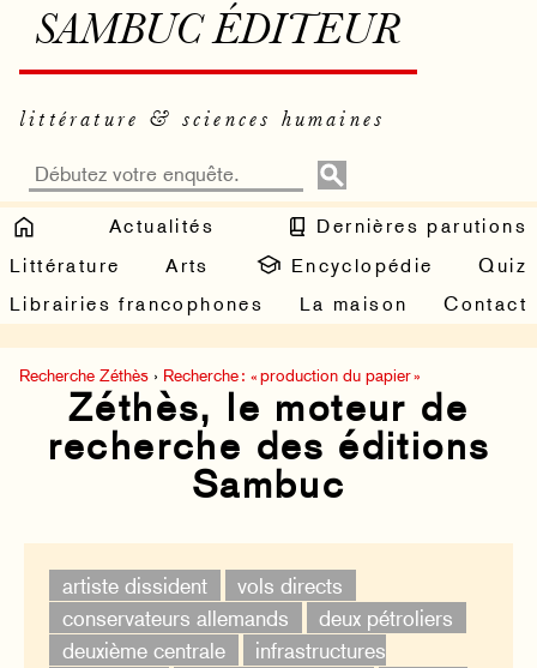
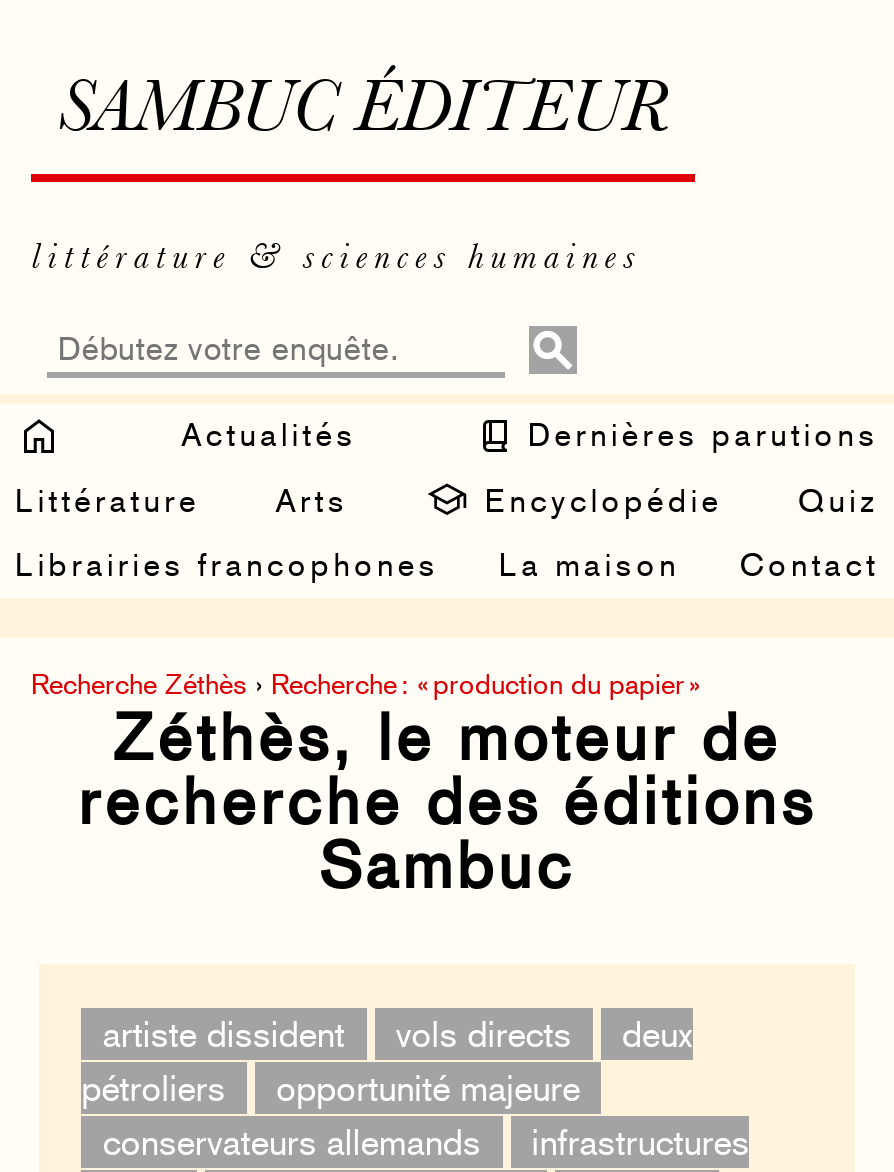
none -> [82,1014,692,1110] deux | pétroliers | opportunité majeure
[62,605,453,663] deux pétroliers | deuxième centrale -> none
moved [62,605,289,631] -> [103,1122,481,1164]: conservateurs allemands

